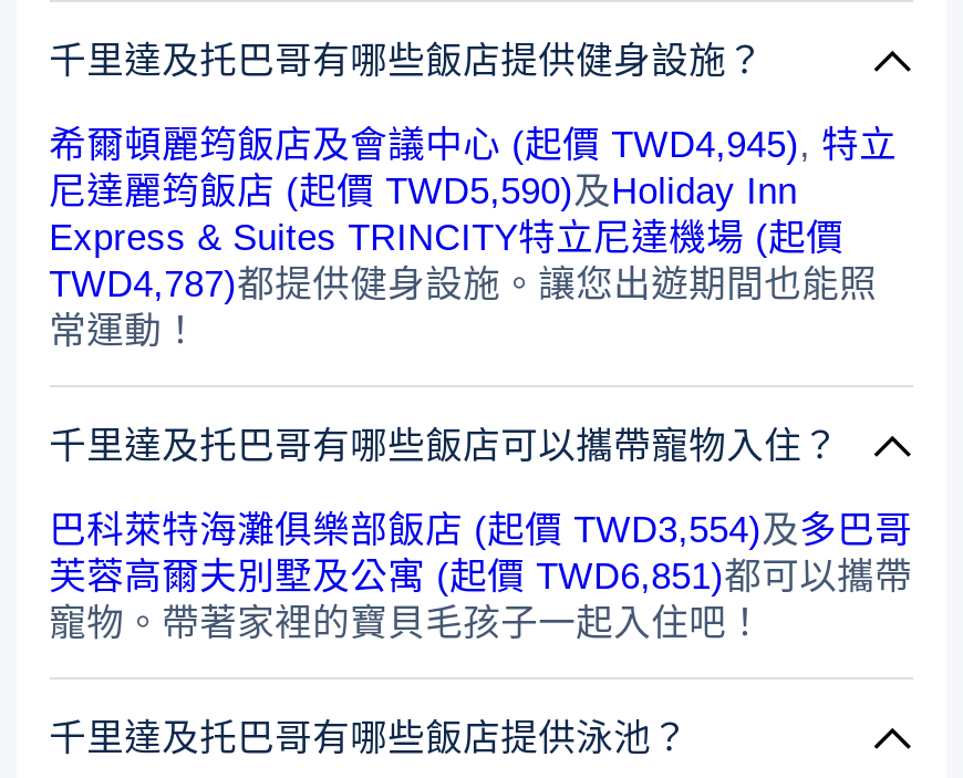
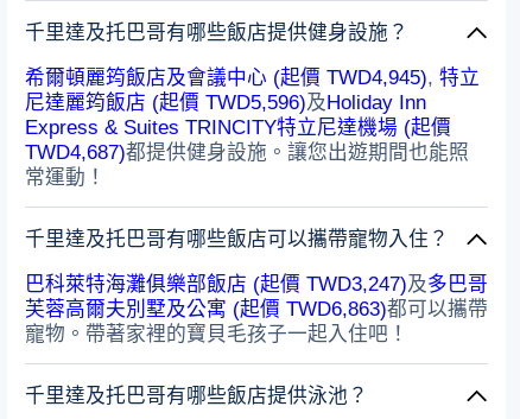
[49,170,797,212] 尼達麗筠飯店 (起價 TWD5,590)及Holiday Inn -> [25,91,426,114] 尼達麗筠飯店 (起價 TWD5,596)及Holiday Inn
[49,263,877,305] TWD4,787)都提供健身設施。讓您出遊期間也能照 -> [25,141,469,163] TWD4,687)都提供健身設施。讓您出遊期間也能照
[49,509,913,551] 巴科萊特海灘俱樂部飯店 (起價 TWD3,554)及多巴哥 -> [25,273,488,295] 巴科萊特海灘俱樂部飯店 (起價 TWD3,247)及多巴哥
[49,555,913,597] 芙蓉高爾夫別墅及公寓 (起價 TWD6,851)都可以攜帶 -> [25,298,488,320] 芙蓉高爾夫別墅及公寓 (起價 TWD6,863)都可以攜帶

